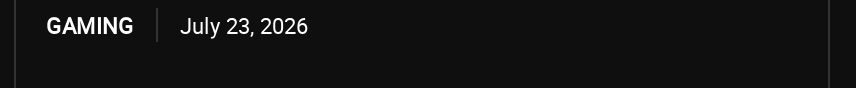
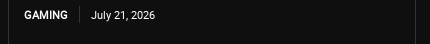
[46,10,308,40] GAMING July 23, 2026 -> [24,7,155,22] GAMING July 21, 2026

